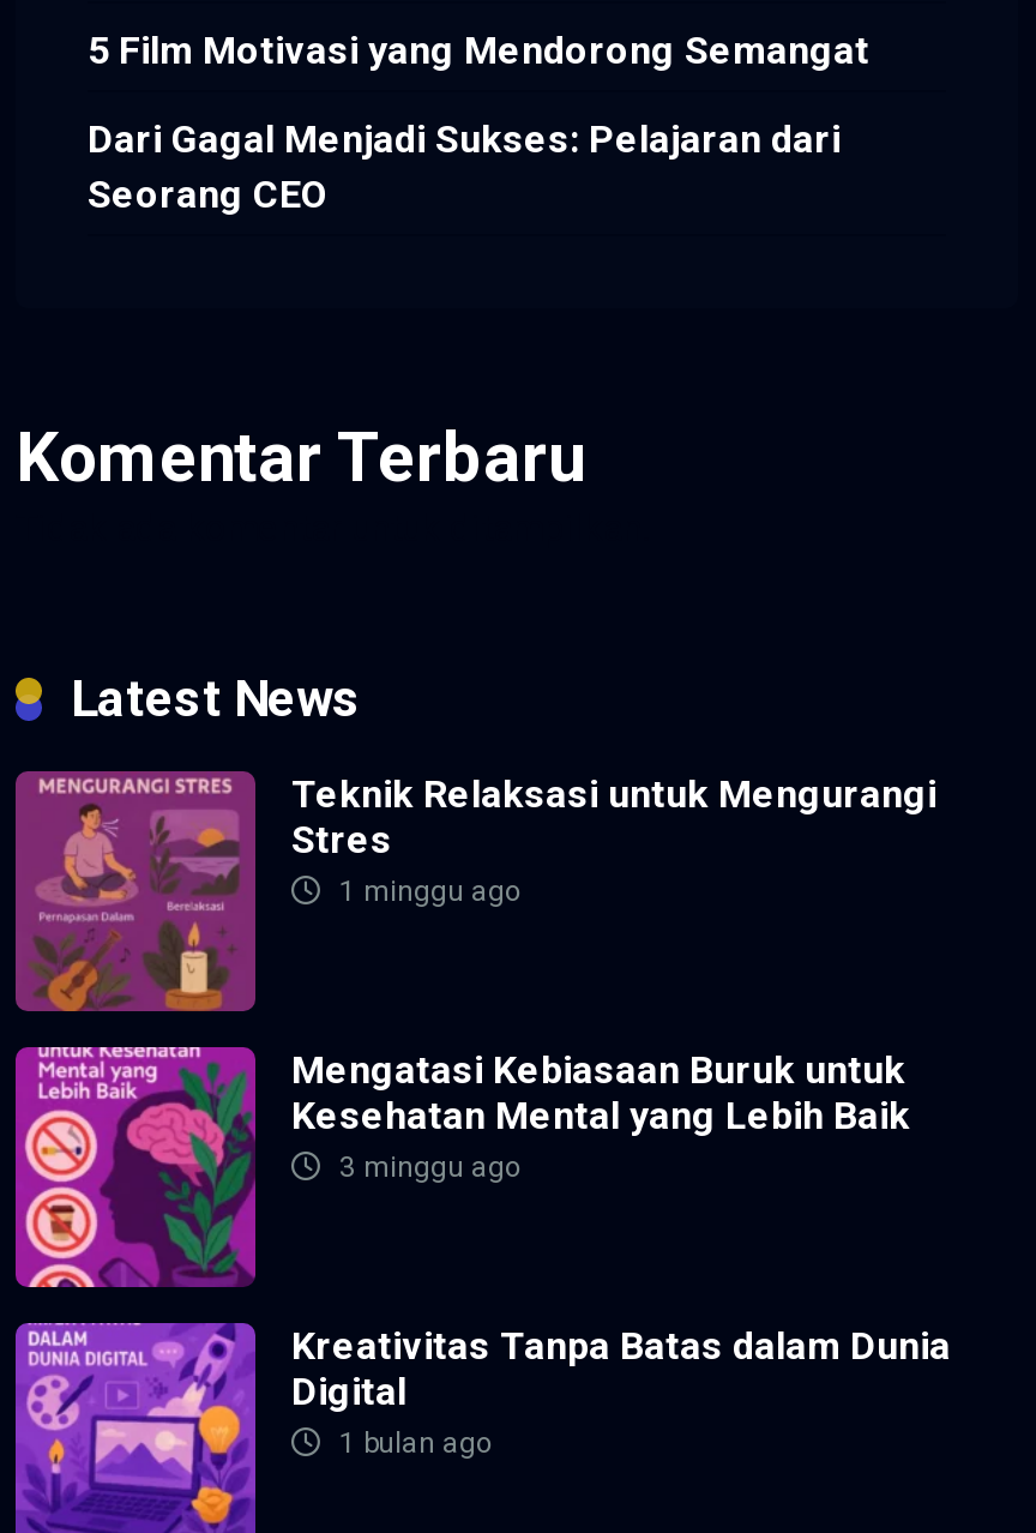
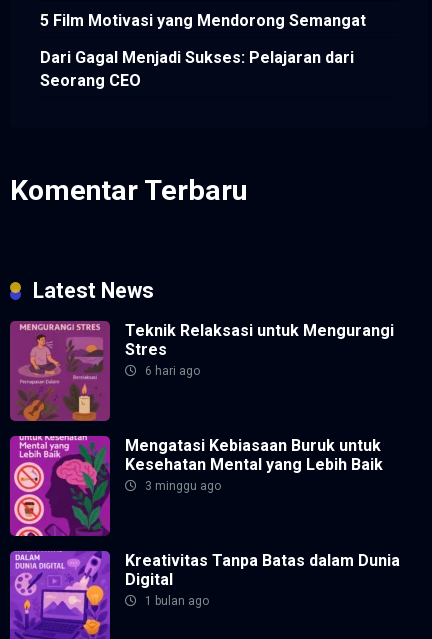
[332,874,522,907] 1 minggu ago -> [142,364,200,378] 6 hari ago

